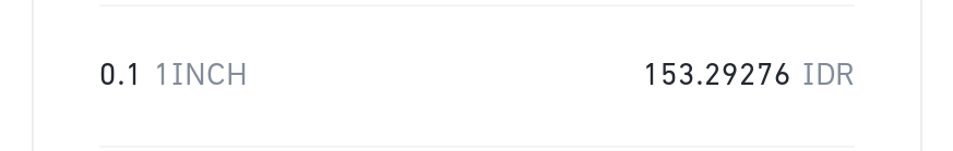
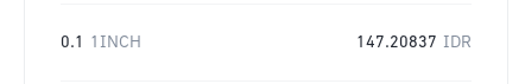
[643,61,855,91] 153.29276 IDR -> [356,34,472,51] 147.20837 IDR

